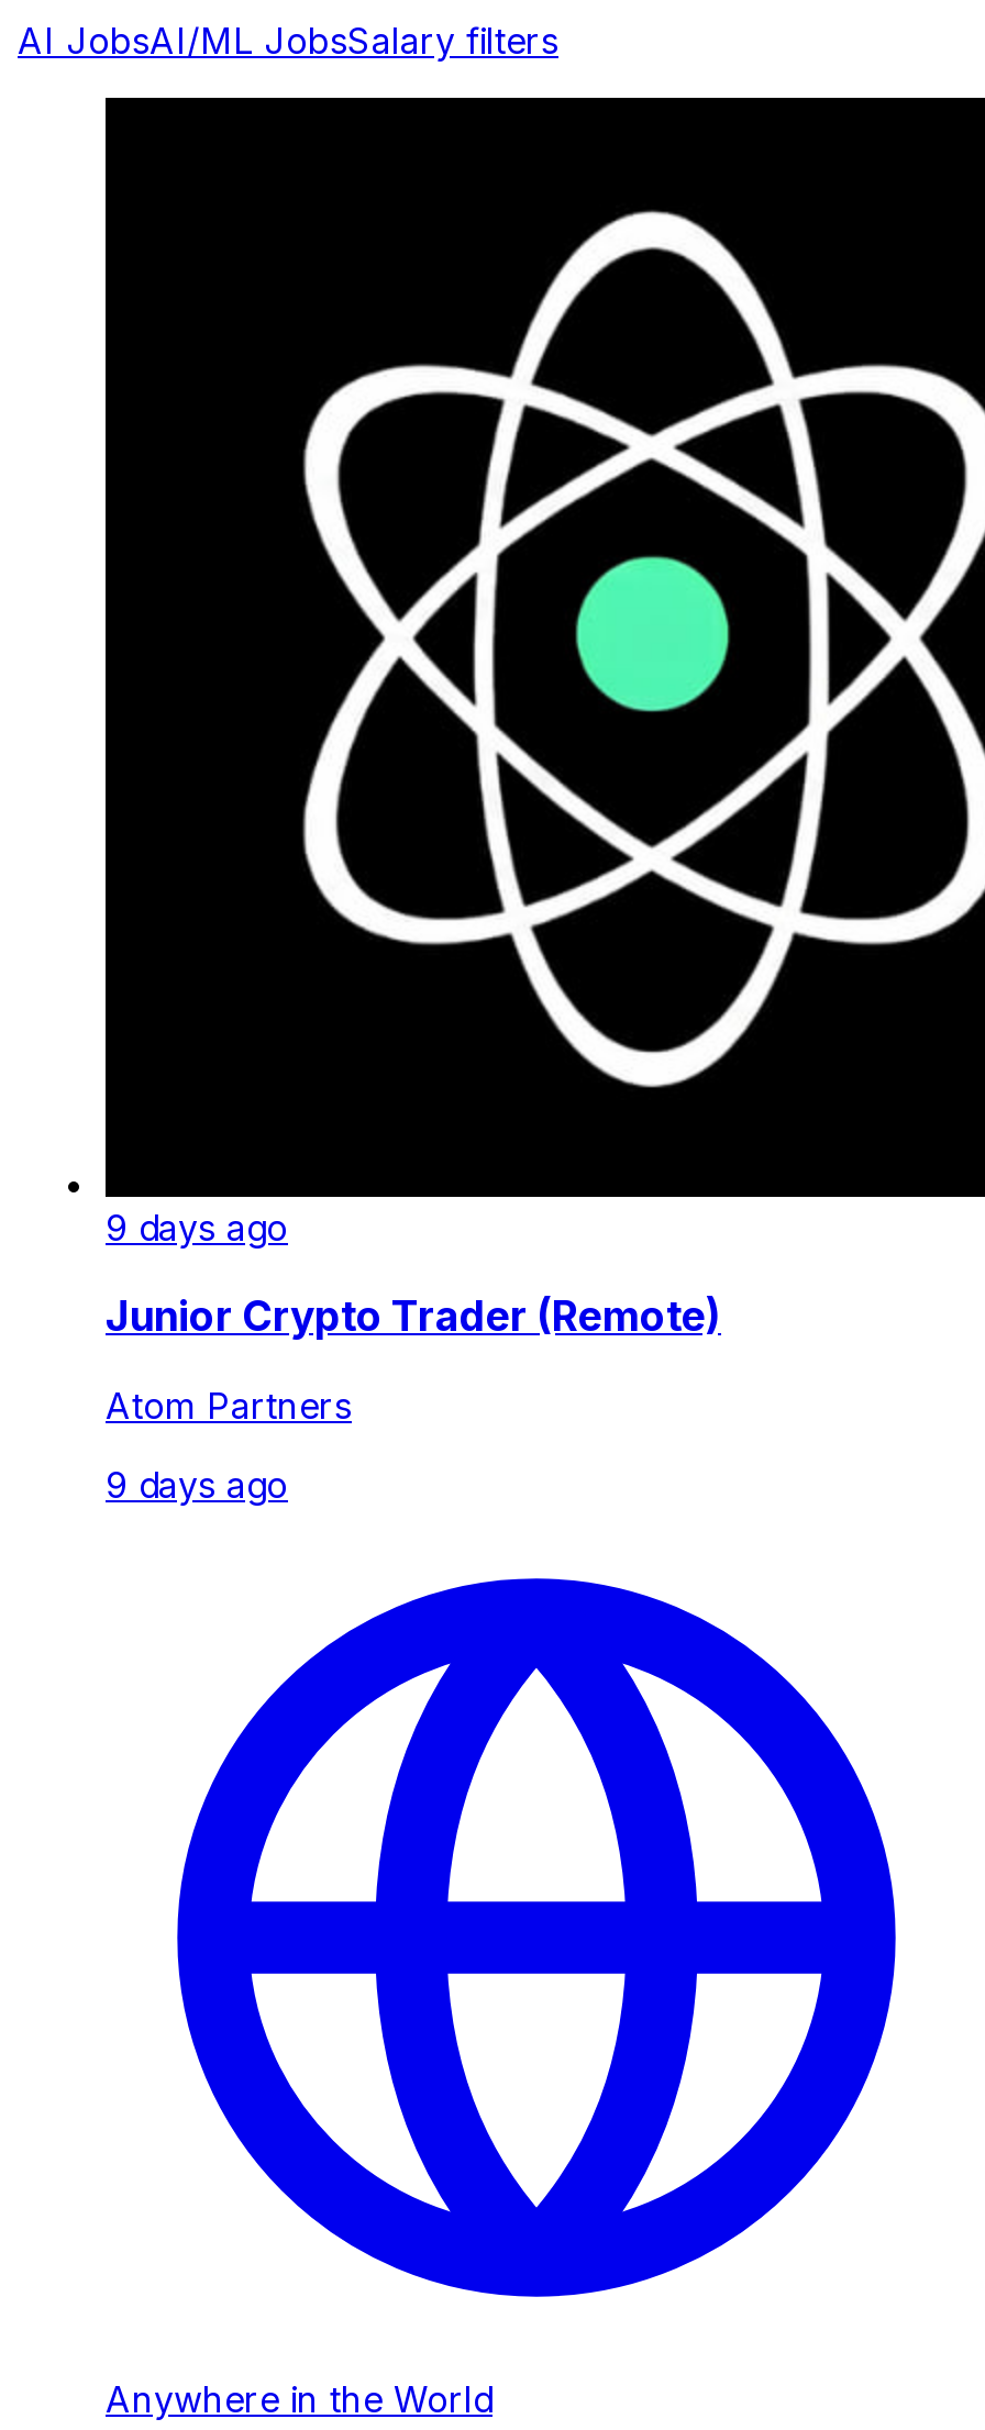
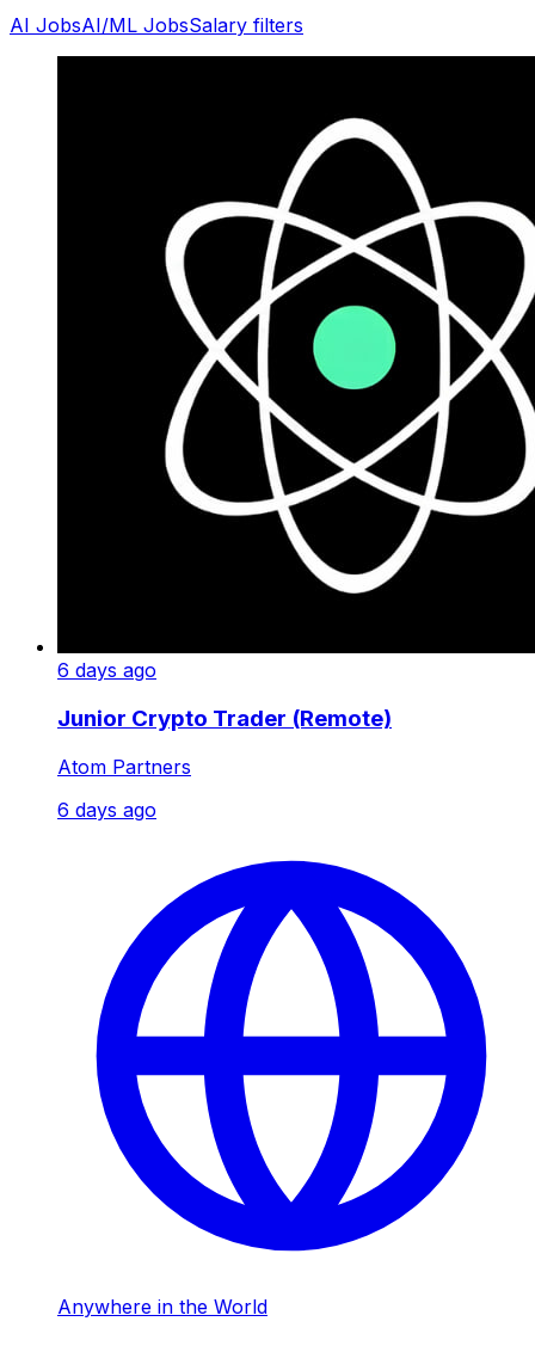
[106,1206,288,1250] 9 days ago -> [57,658,156,682] 6 days ago
[106,1462,288,1506] 9 days ago -> [57,797,156,821] 6 days ago

